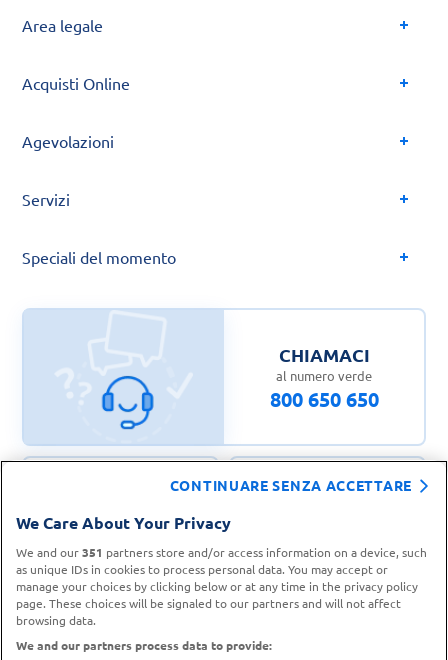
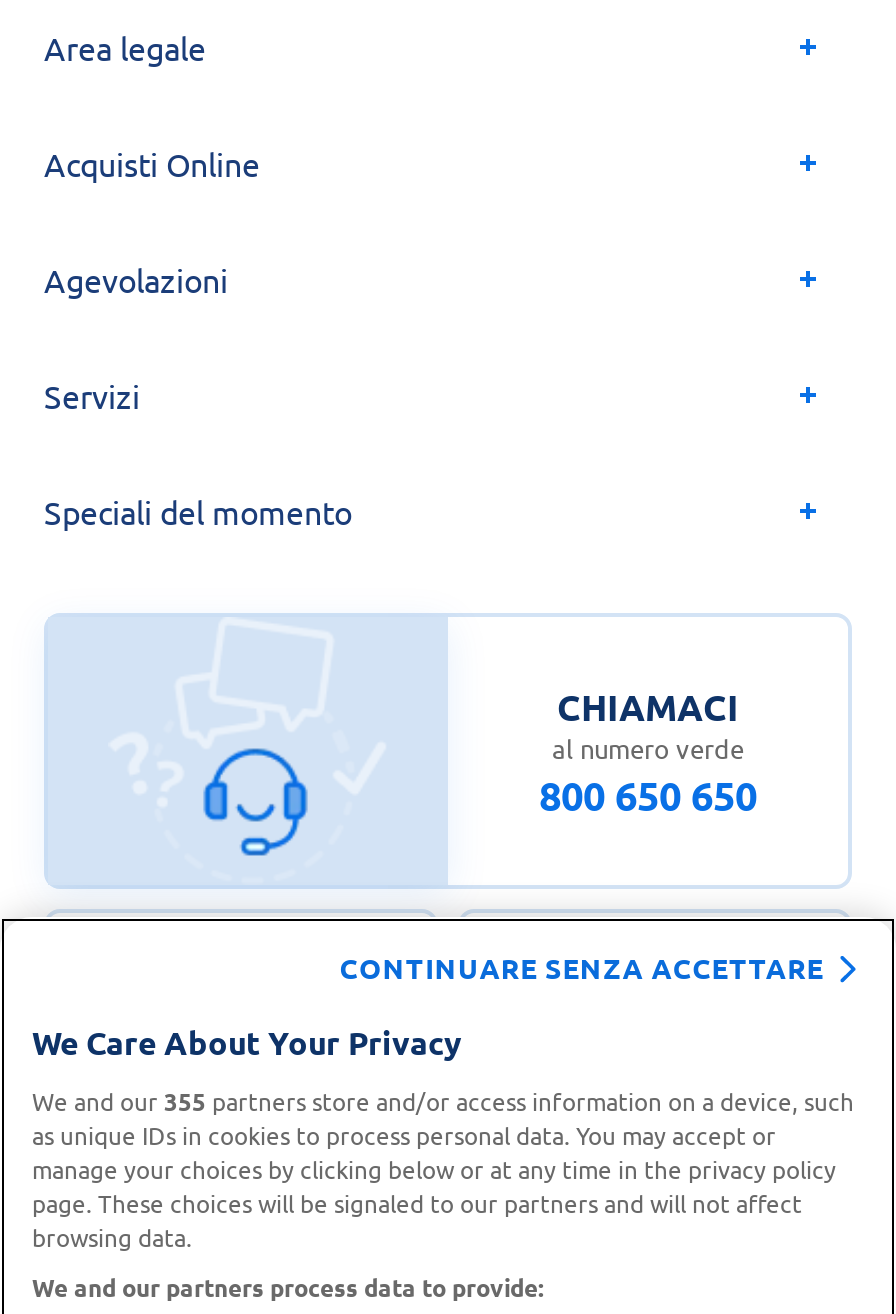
[16,544,427,560] We and our 351 partners store and/or access information on a device, such -> [32,1085,854,1117] We and our 355 partners store and/or access information on a device, such

